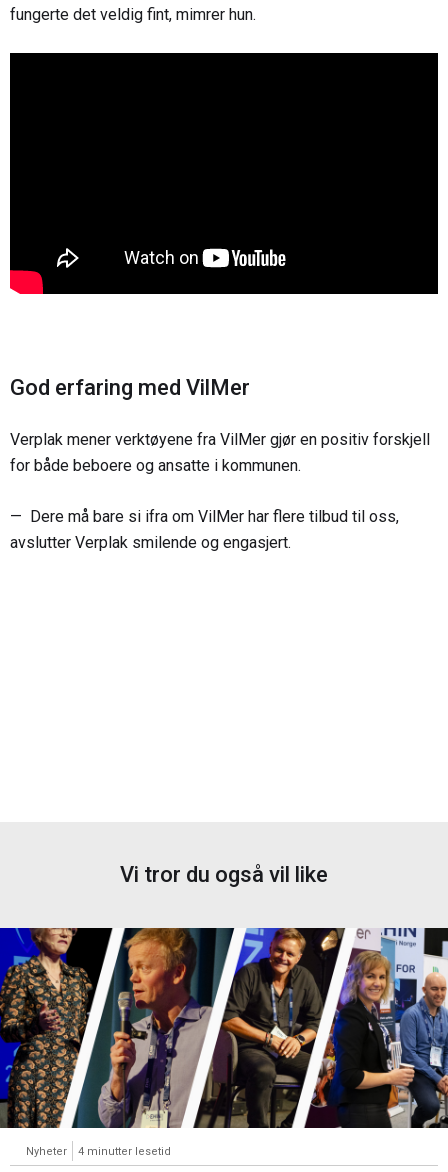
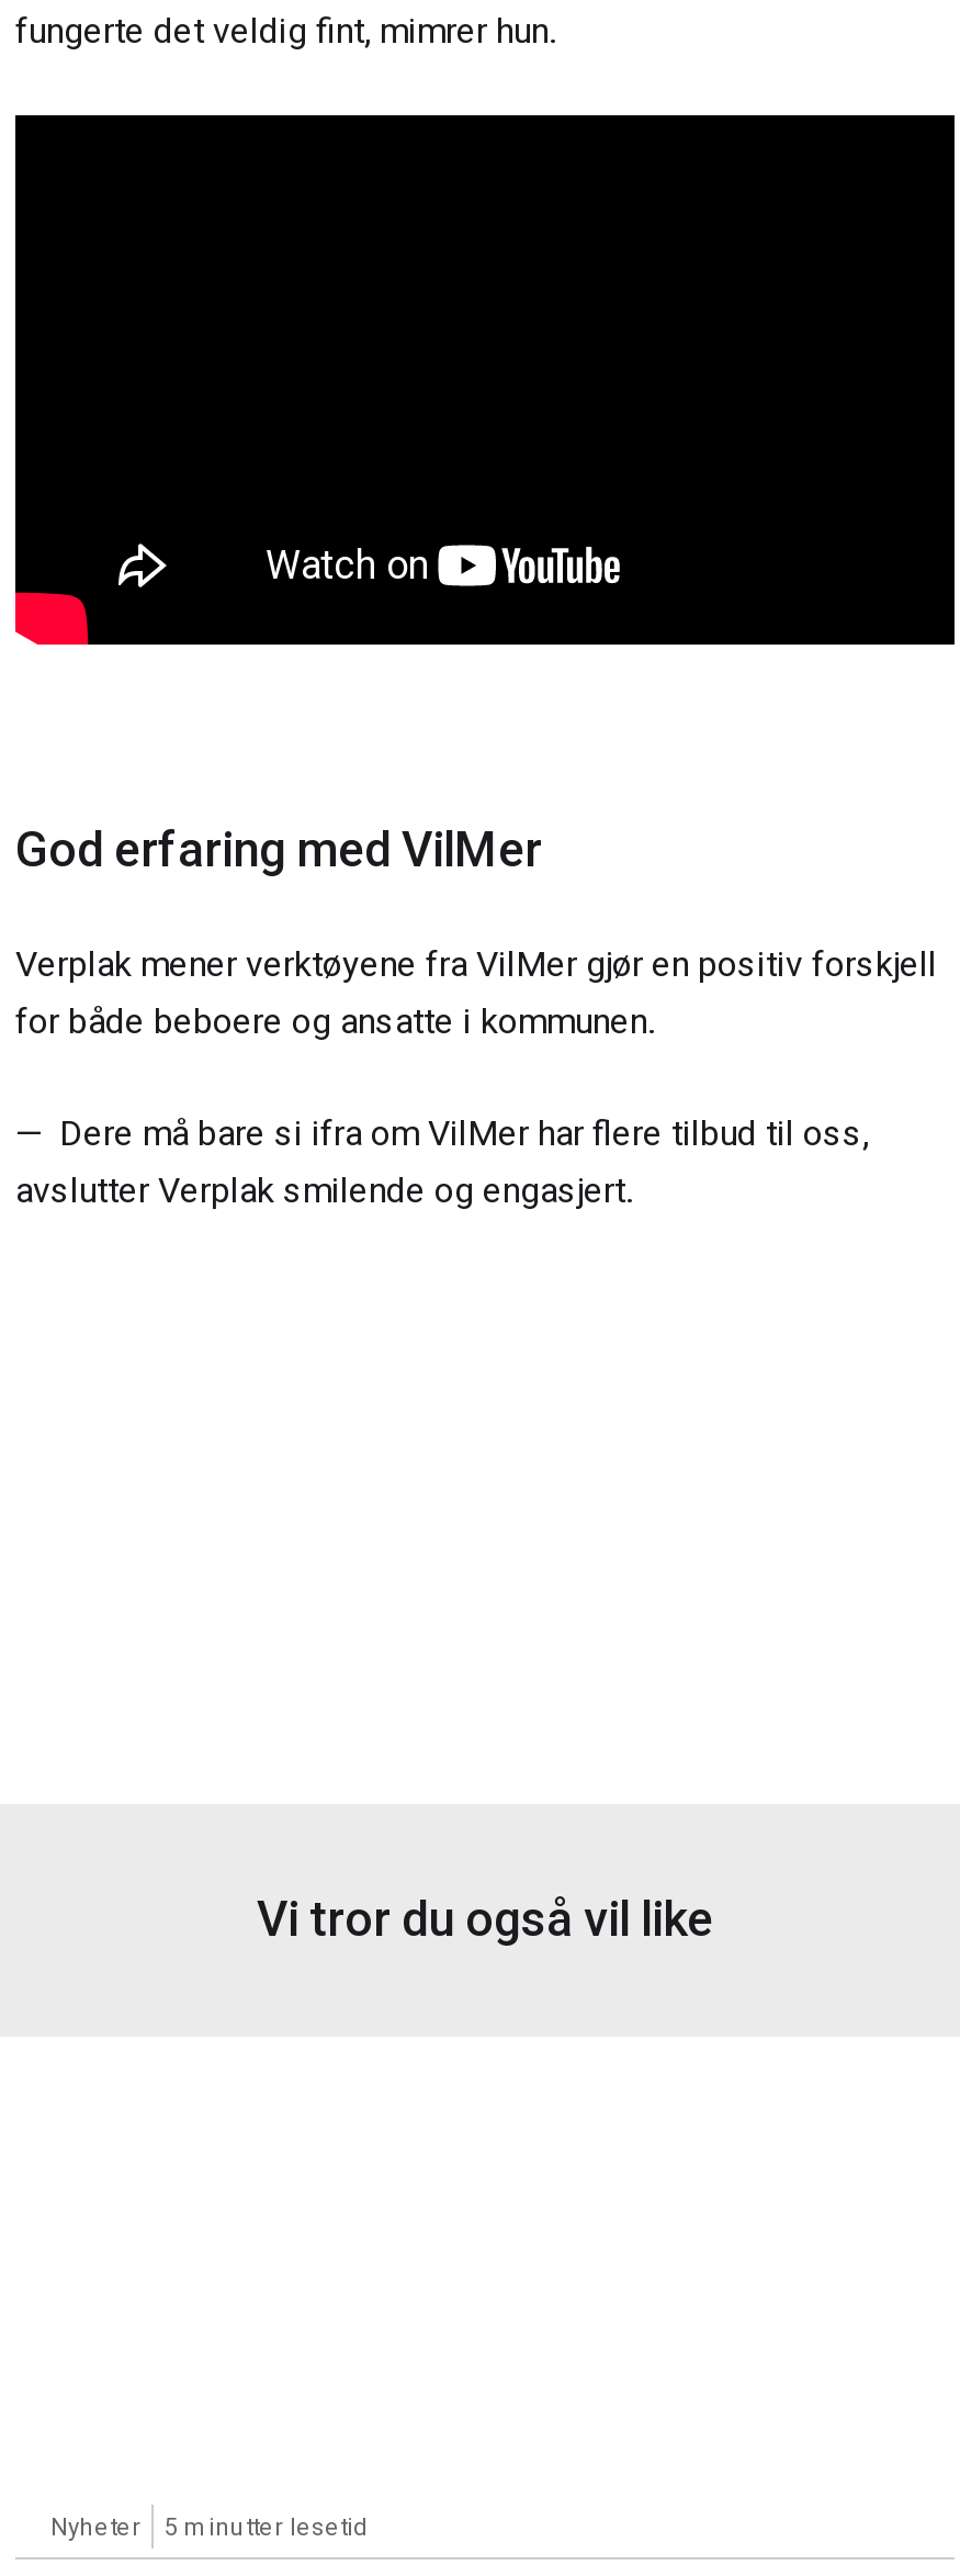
[3,927,445,1129] [image] -> none
[78,1144,171,1157] 4 minutter lesetid -> [165,2512,369,2541] 5 minutter lesetid

